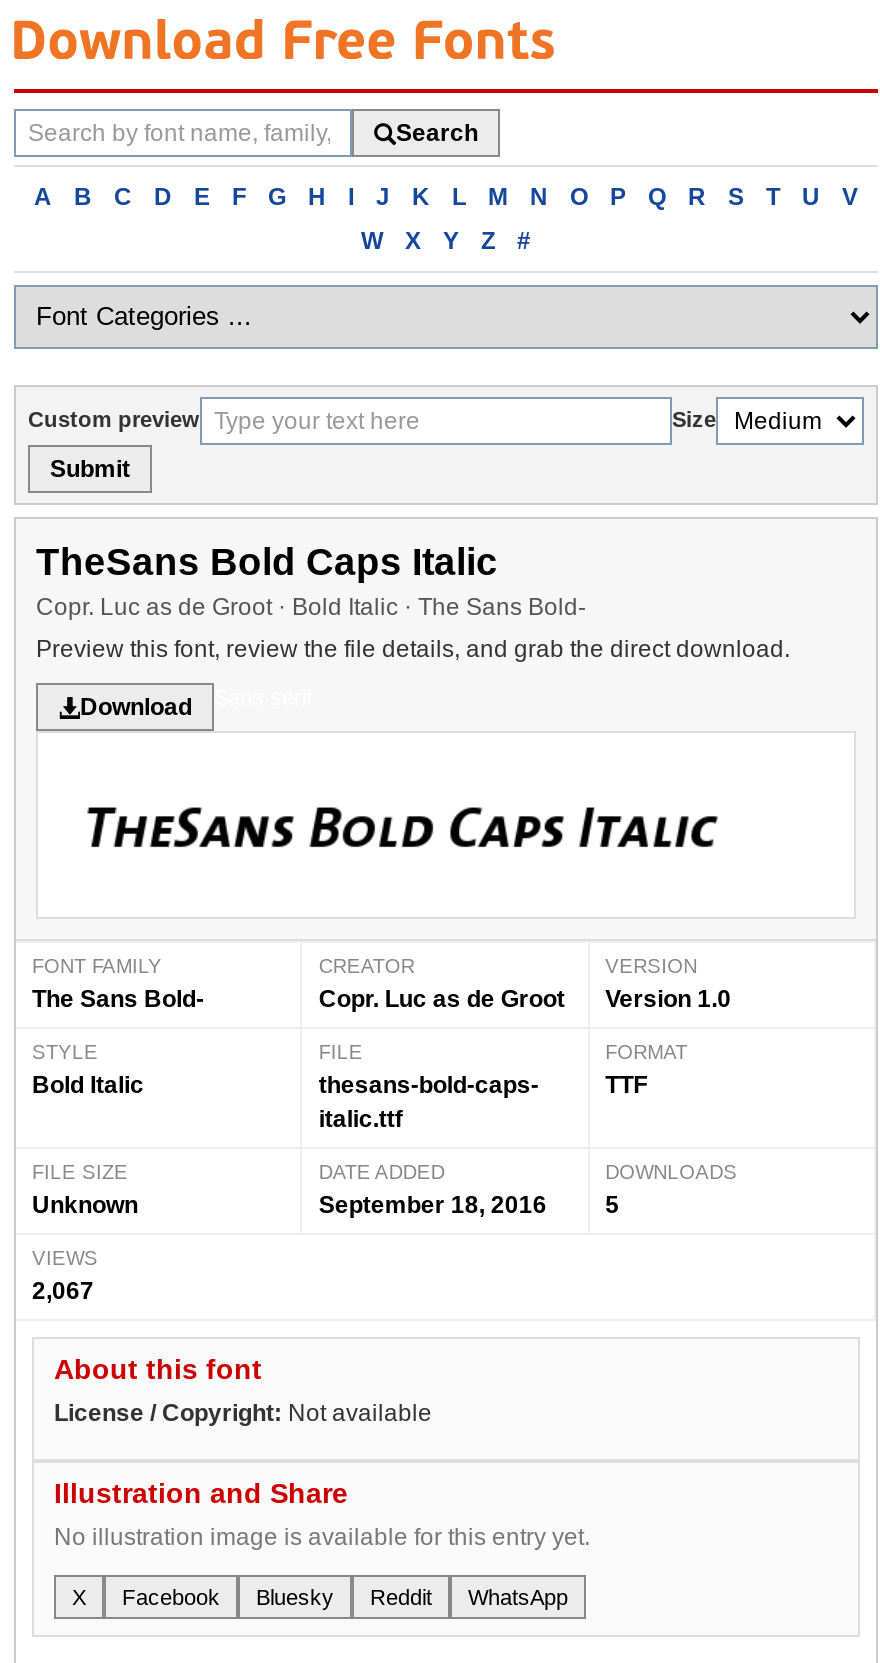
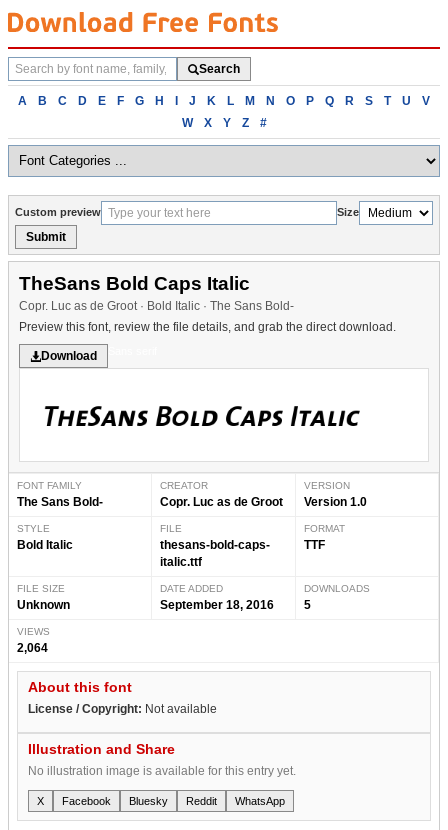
[32,1276,94,1304] 2,067 -> [17,641,48,655] 2,064

